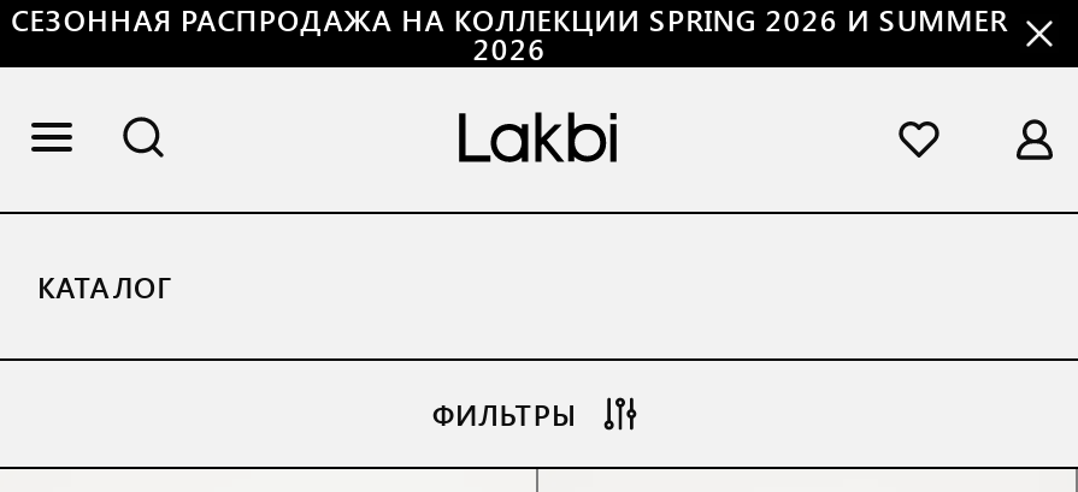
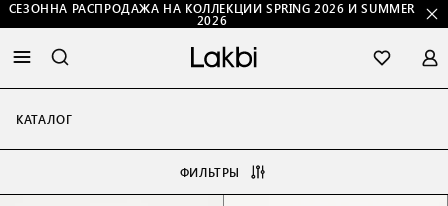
[11,0,1008,38] СЕЗОННАЯ РАСПРОДАЖА НА КОЛЛЕКЦИИ SPRING 2026 И SUMMER -> [9,0,415,16] СЕЗОННА РАСПРОДАЖА НА КОЛЛЕКЦИИ SPRING 2026 И SUMMER

